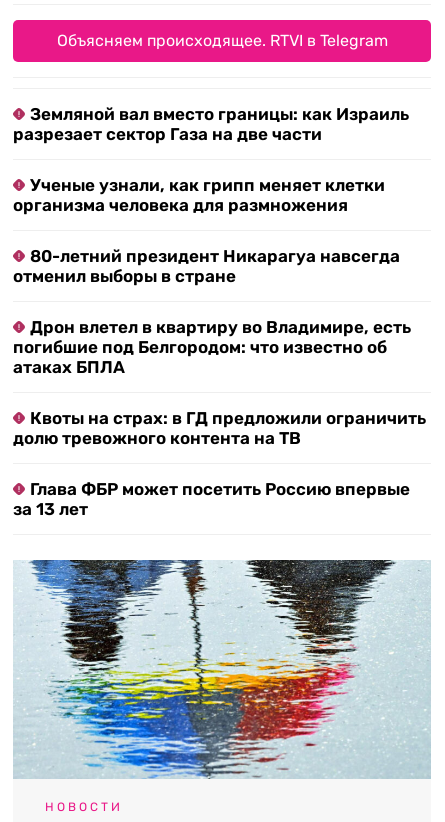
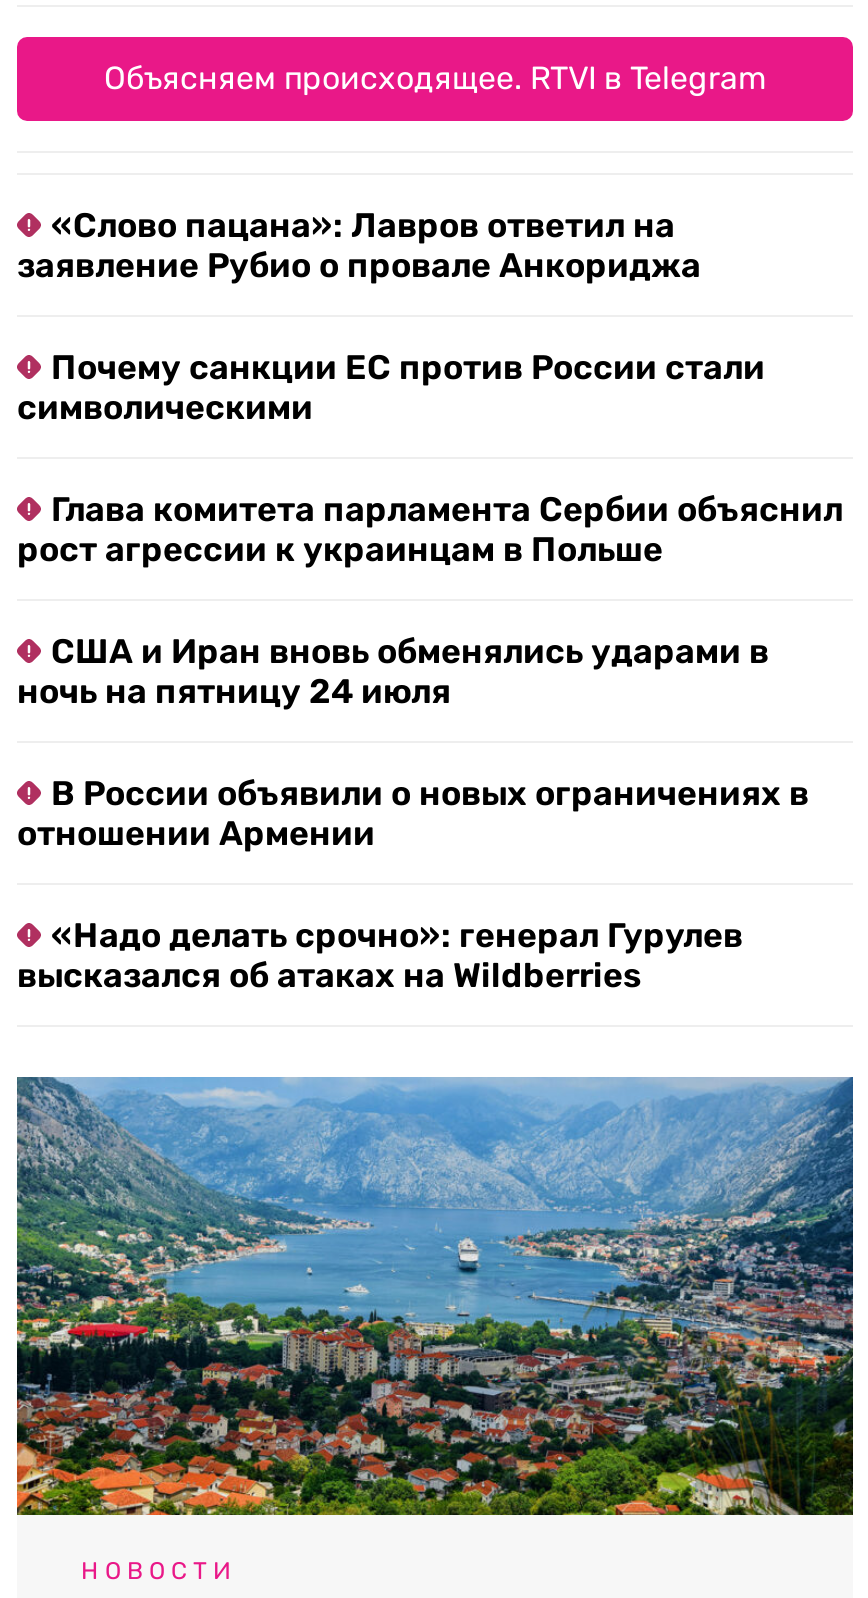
[13,104,409,144] Земляной вал вместо границы: как Израиль | разрезает сектор Газа на две части -> [17,205,701,285] «Слово пацана»: Лавров ответил на | заявление Рубио о провале Анкориджа
[13,175,385,215] Ученые узнали, как грипп меняет клетки | организма человека для размножения -> [17,347,765,427] Почему санкции ЕС против России стали | символическими
[13,246,400,286] 80-летний президент Никарагуа навсегда | отменил выборы в стране -> [17,489,843,569] Глава комитета парламента Сербии объяснил | рост агрессии к украинцам в Польше
[13,317,411,377] Дрон влетел в квартиру во Владимире, есть | погибшие под Белгородом: что известно об | атаках БПЛА -> [17,631,769,711] США и Иран вновь обменялись ударами в | ночь на пятницу 24 июля
[13,408,426,448] Квоты на страх: в ГД предложили ограничить | долю тревожного контента на ТВ -> [17,773,809,853] В России объявили о новых ограничениях в | отношении Армении
[13,479,410,519] Глава ФБР может посетить Россию впервые | за 13 лет -> [17,915,743,995] «Надо делать срочно»: генерал Гурулев | высказался об атаках на Wildberries
[13,559,431,779] [image] -> [15,1075,855,1517] [image]

